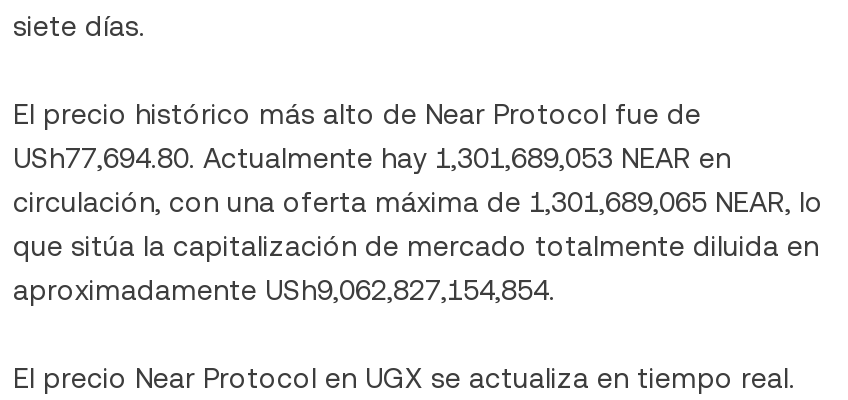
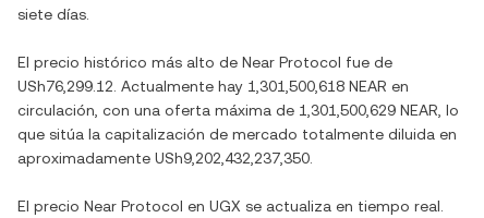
[13,142,731,174] USh77,694.80. Actualmente hay 1,301,689,053 NEAR en -> [17,77,409,95] USh76,299.12. Actualmente hay 1,301,500,618 NEAR en
[13,186,823,218] circulación, con una oferta máxima de 1,301,689,065 NEAR, lo -> [17,101,459,119] circulación, con una oferta máxima de 1,301,500,629 NEAR, lo
[13,274,555,306] aproximadamente USh9,062,827,154,854. -> [17,149,313,167] aproximadamente USh9,202,432,237,350.

